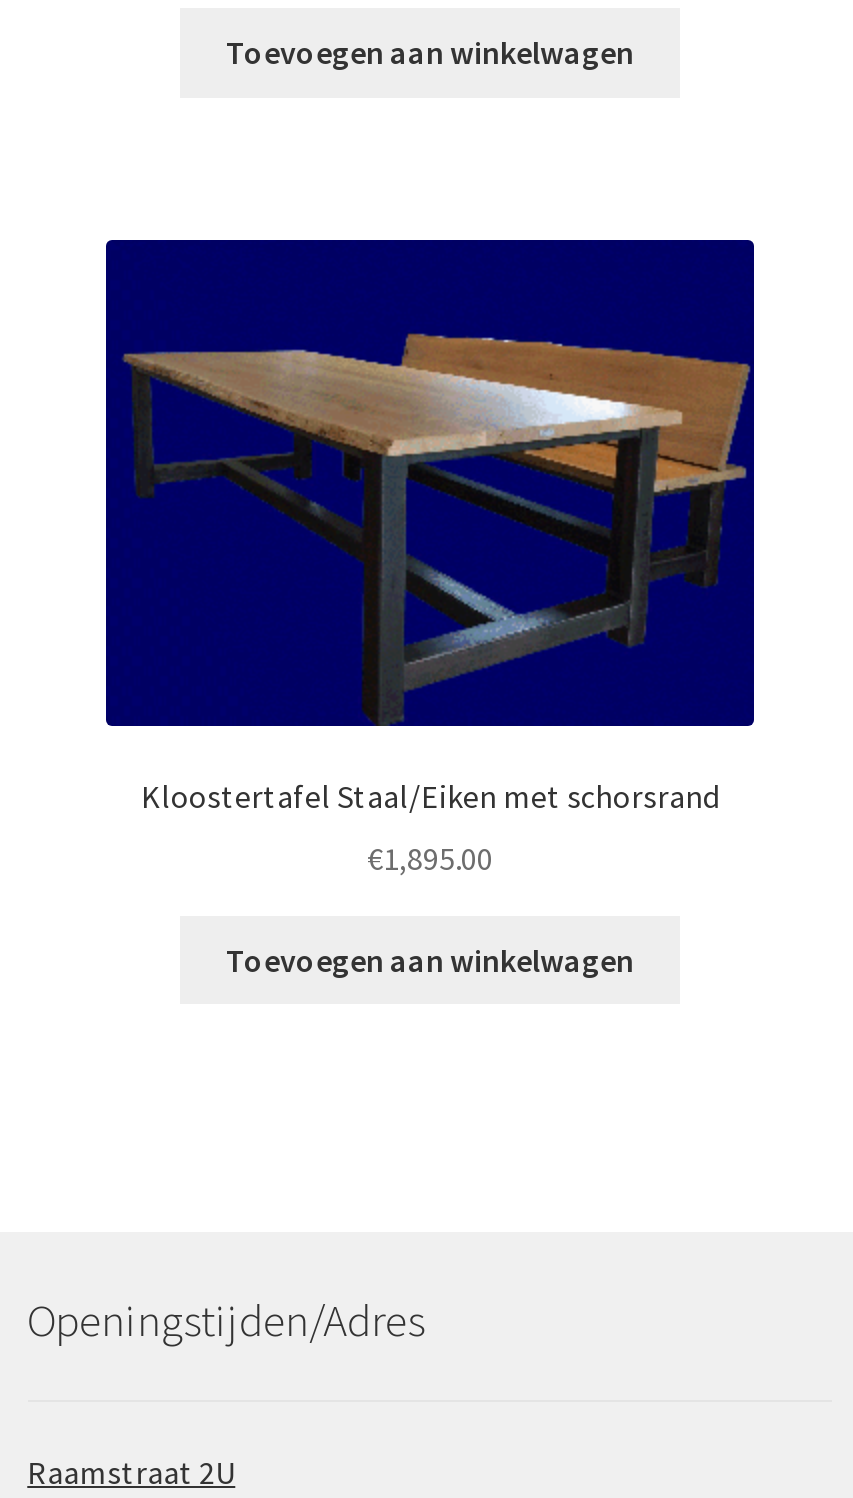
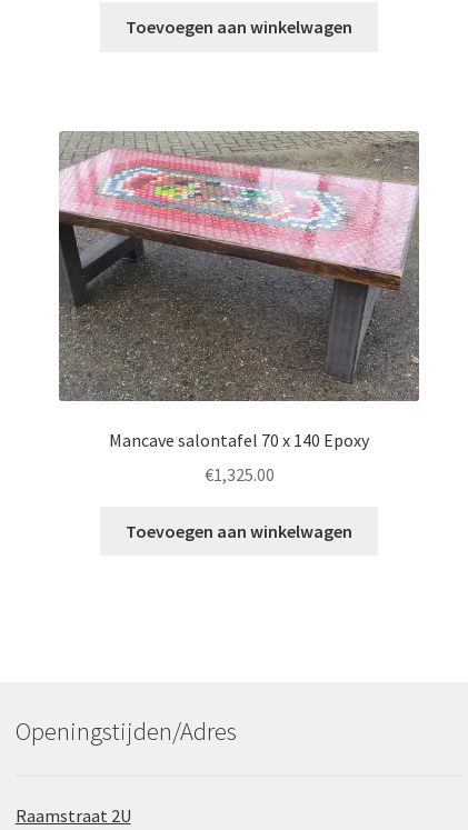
[104,238,756,816] [image] | Kloostertafel Staal/Eiken met schorsrand -> [58,130,420,451] [image] | Mancave salontafel 70 x 140 Epoxy
[367,837,493,877] €1,895.00 -> [204,463,274,485] €1,325.00

